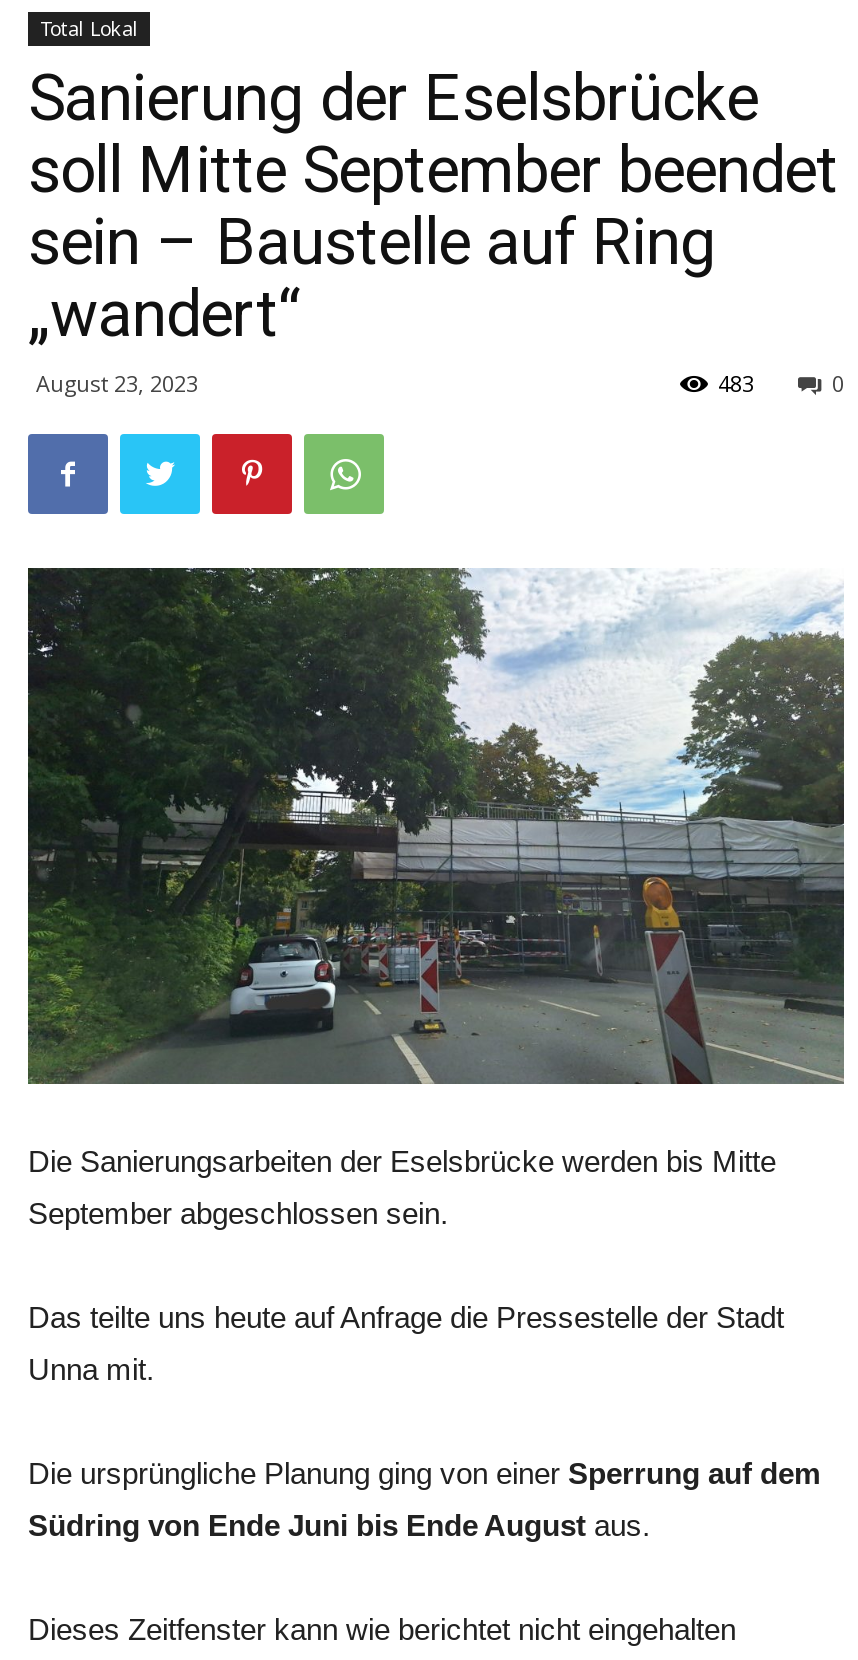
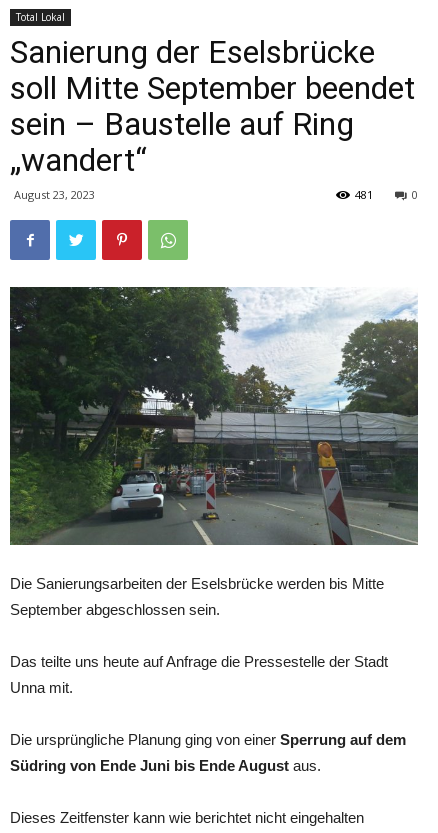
[718,368,754,398] 483 -> [355,187,373,202] 481

